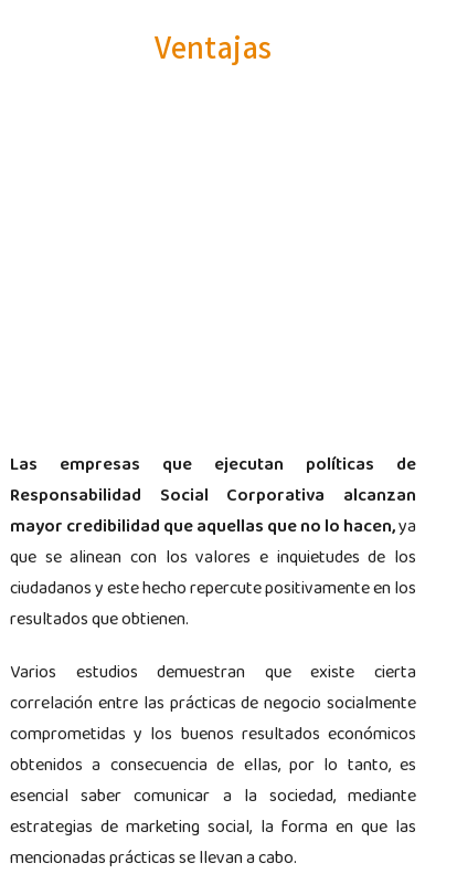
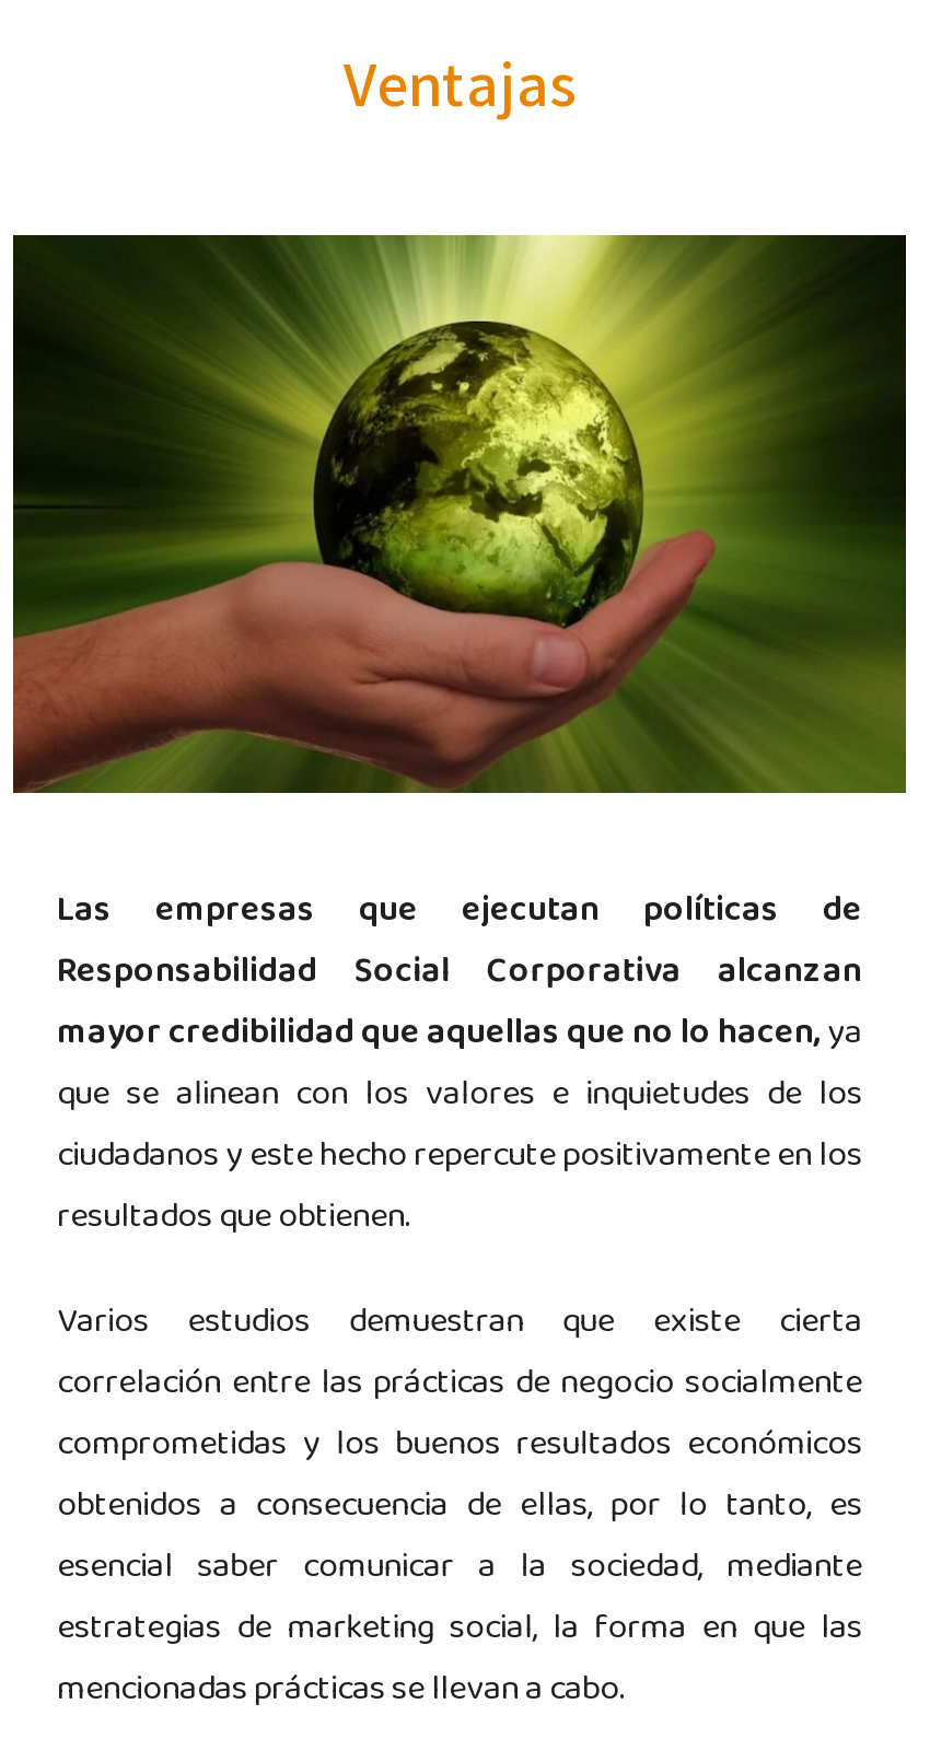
none -> [11,233,908,795] [image]

